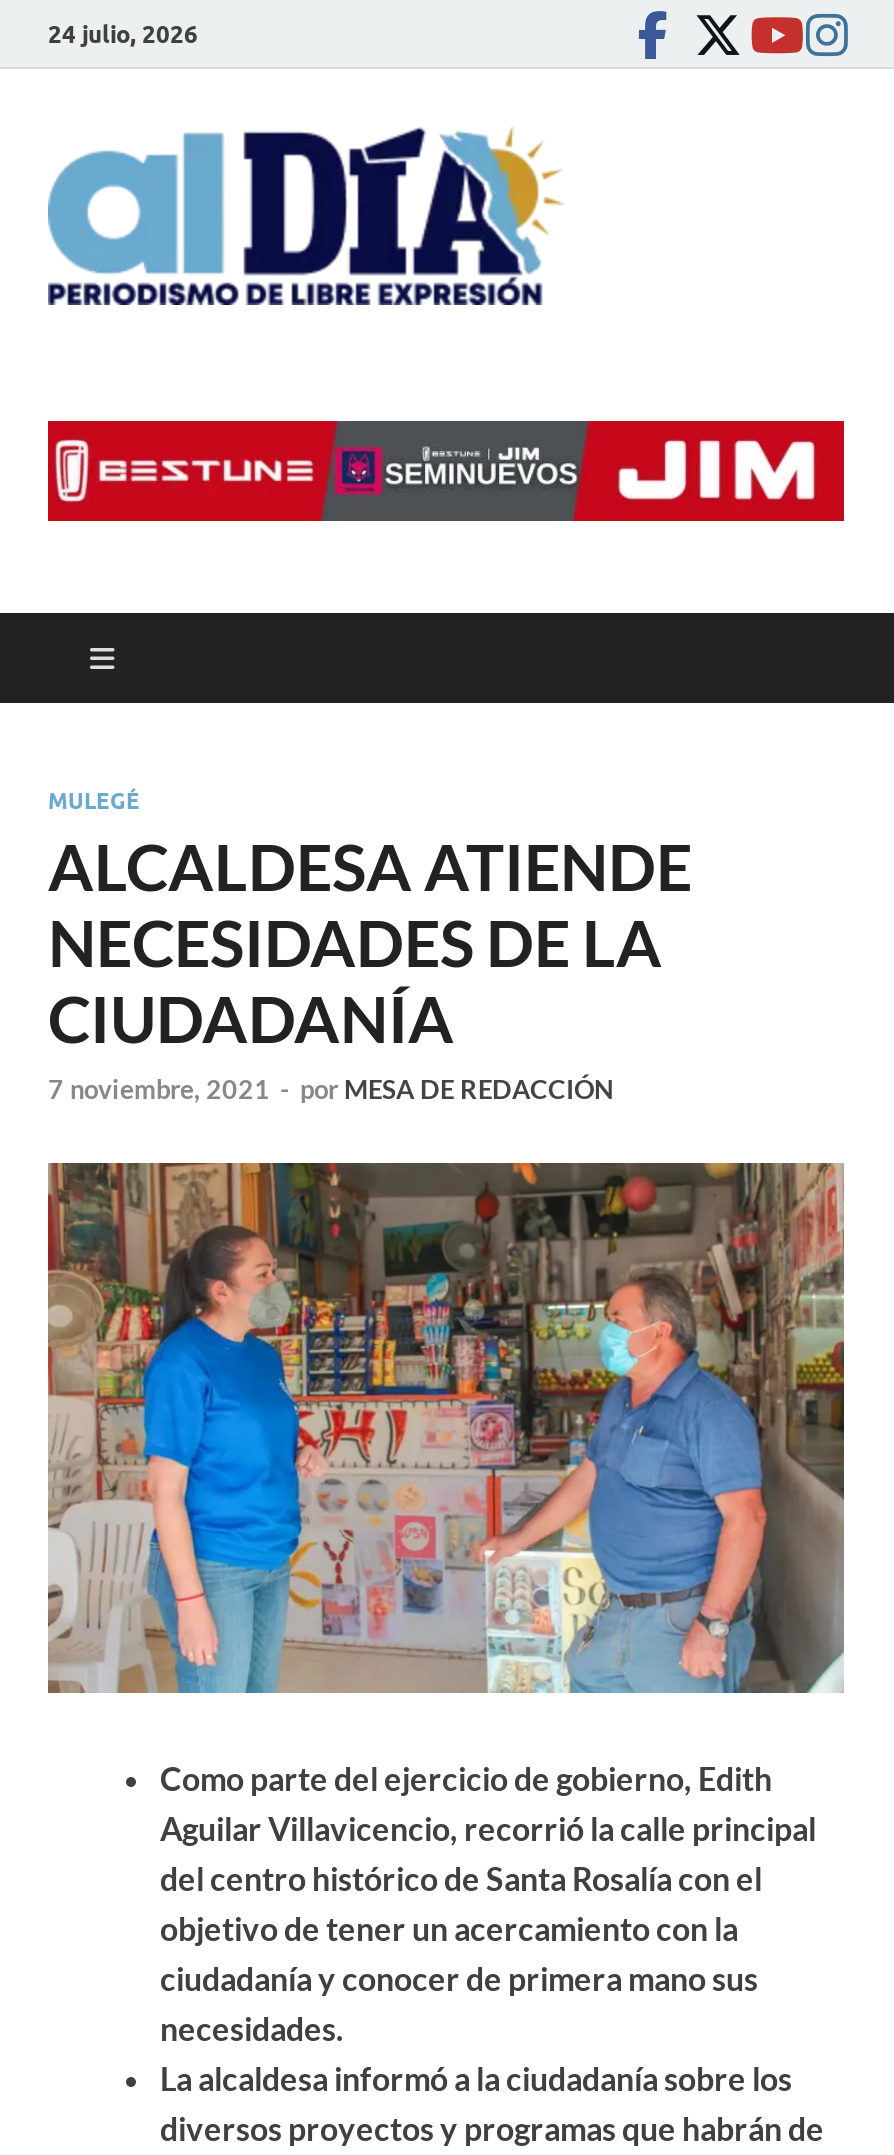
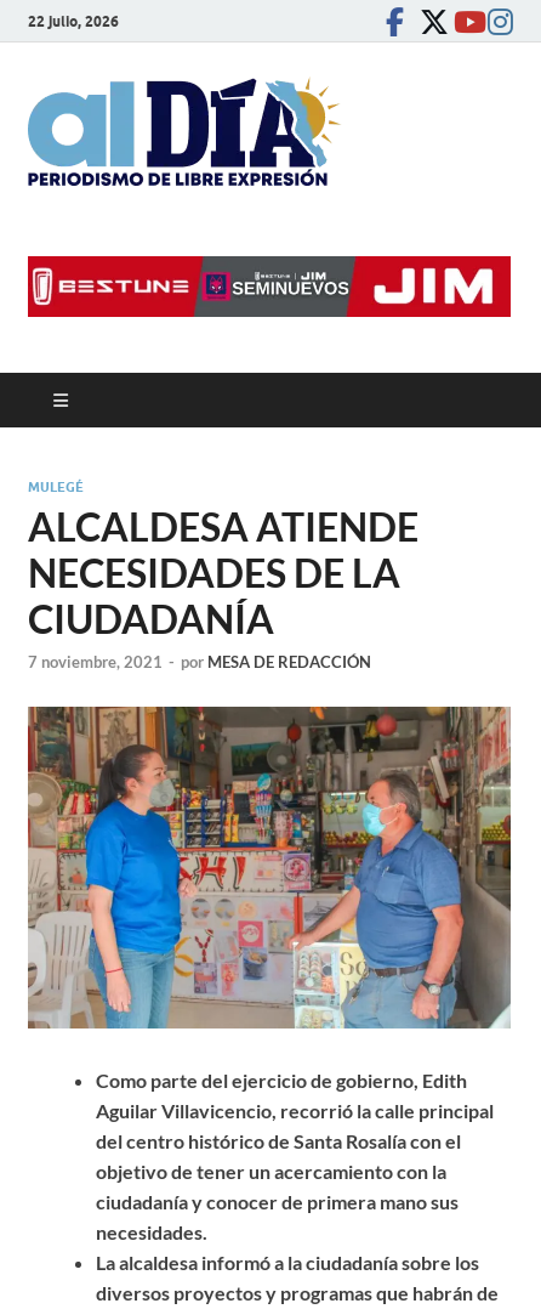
[48,18,198,48] 24 julio, 2026 -> [28,12,119,30] 22 julio, 2026

